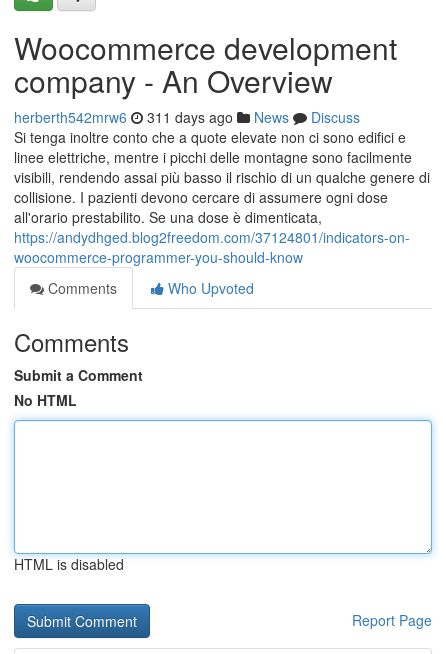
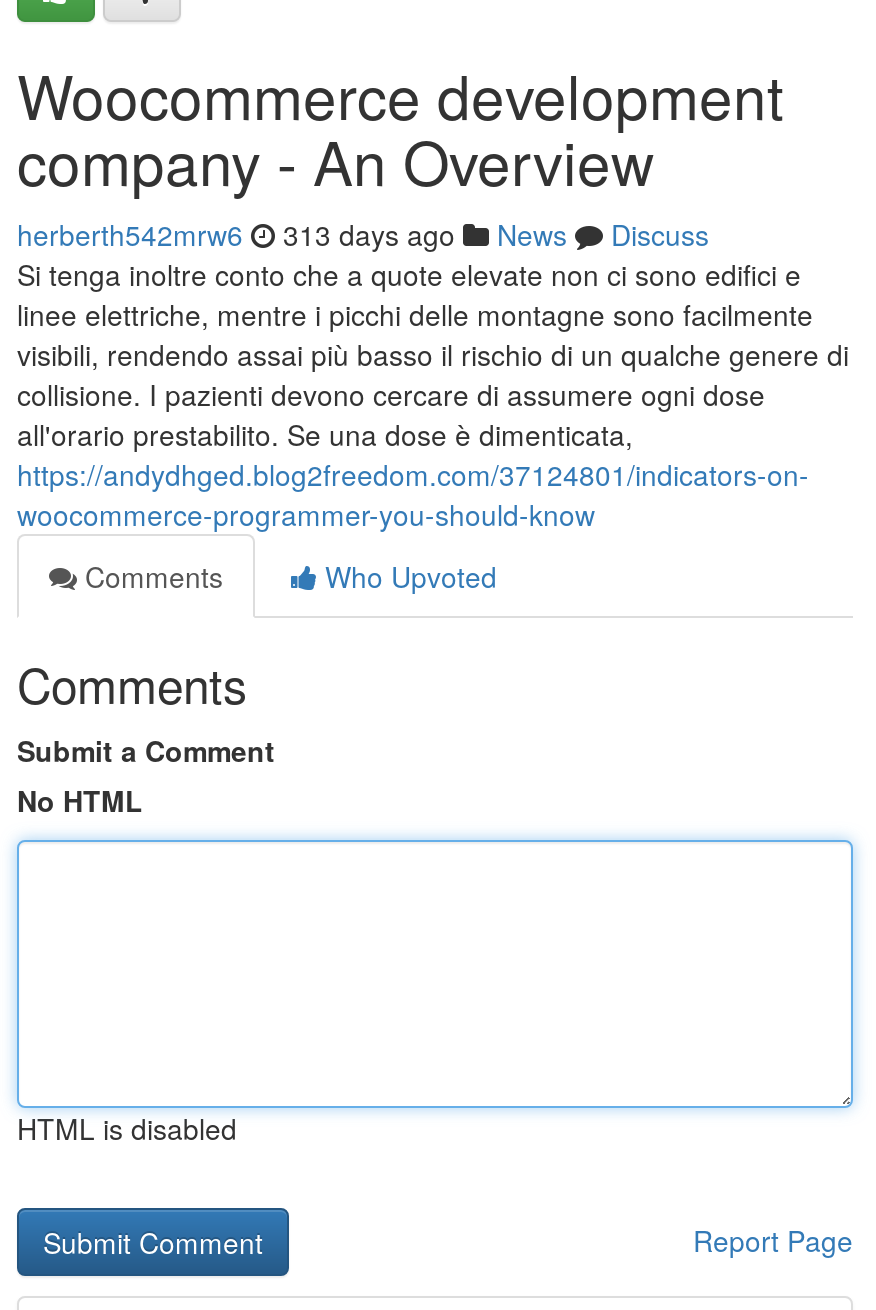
[14,107,360,127] herberth542mrw6 311 days ago News Discuss -> [17,214,709,254] herberth542mrw6 313 days ago News Discuss

